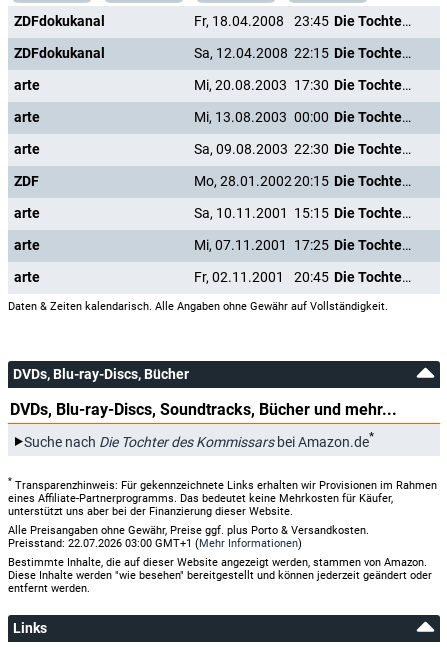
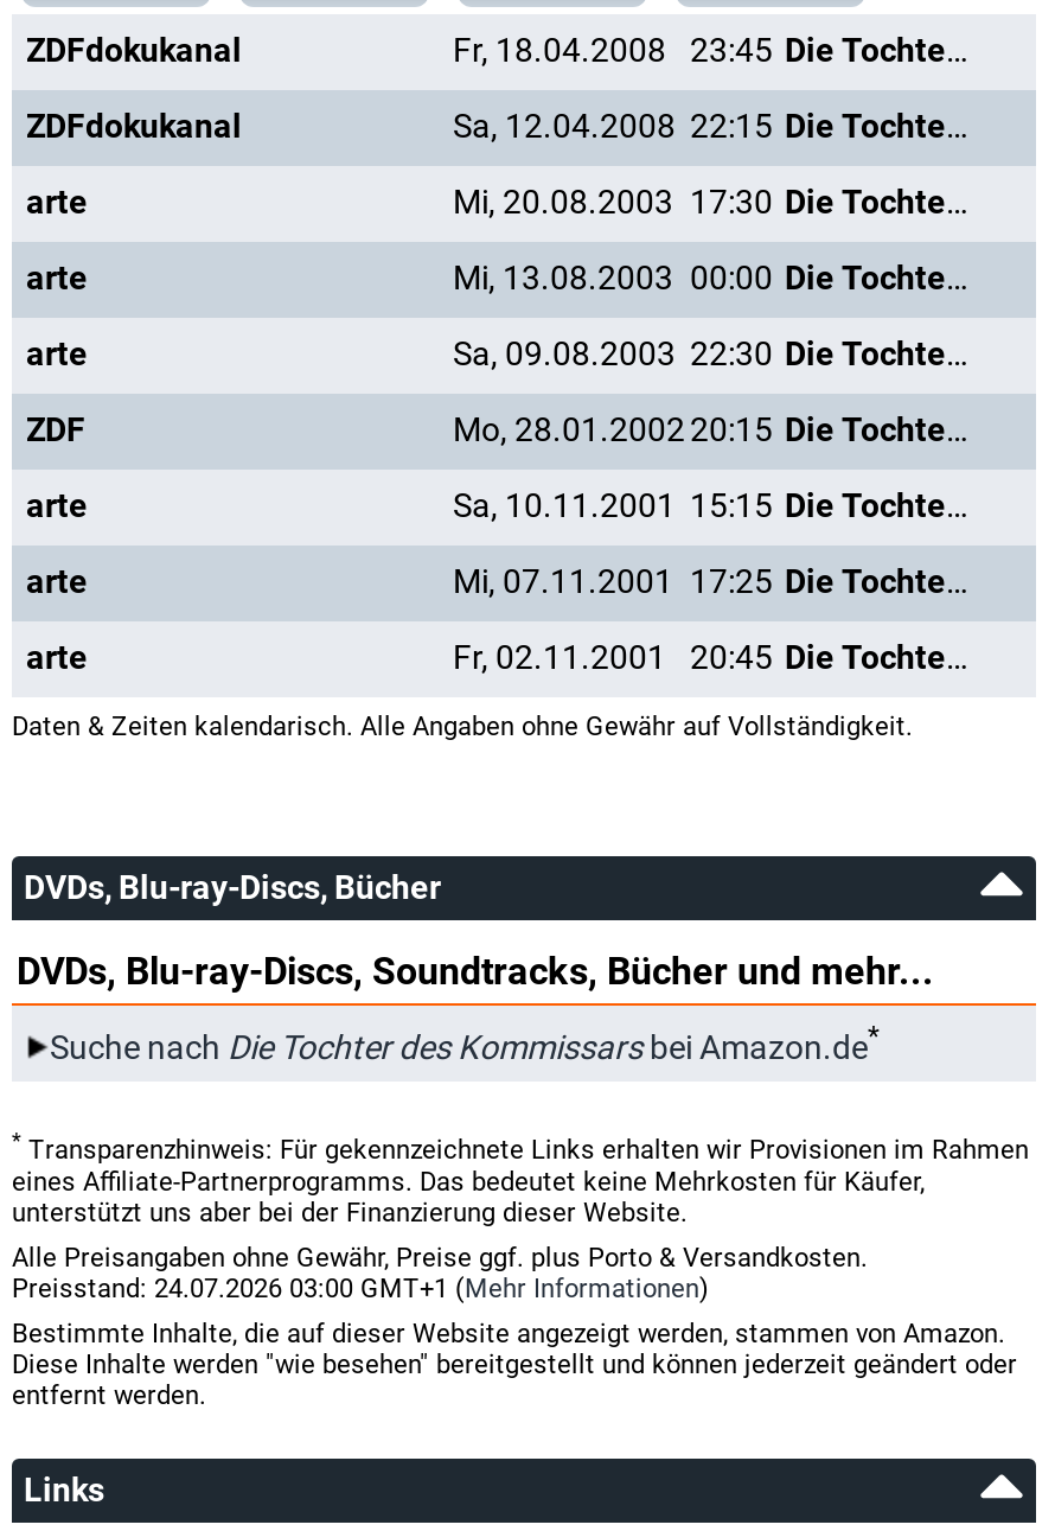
[8,537,302,550] Preisstand: 22.07.2026 03:00 GMT+1 (Mehr Informationen) -> [12,1273,709,1304] Preisstand: 24.07.2026 03:00 GMT+1 (Mehr Informationen)

